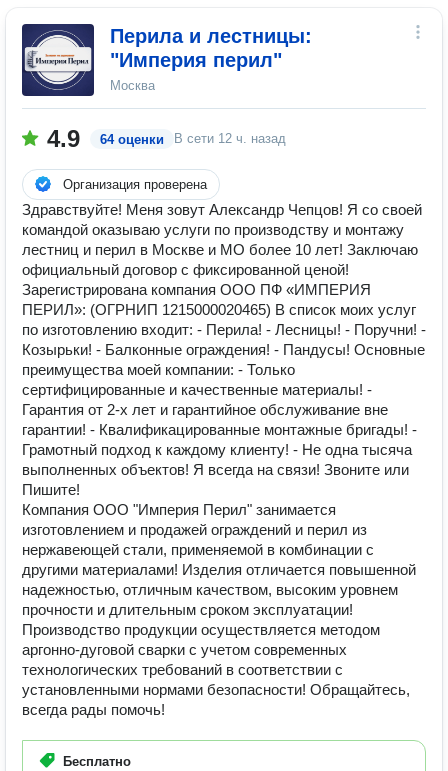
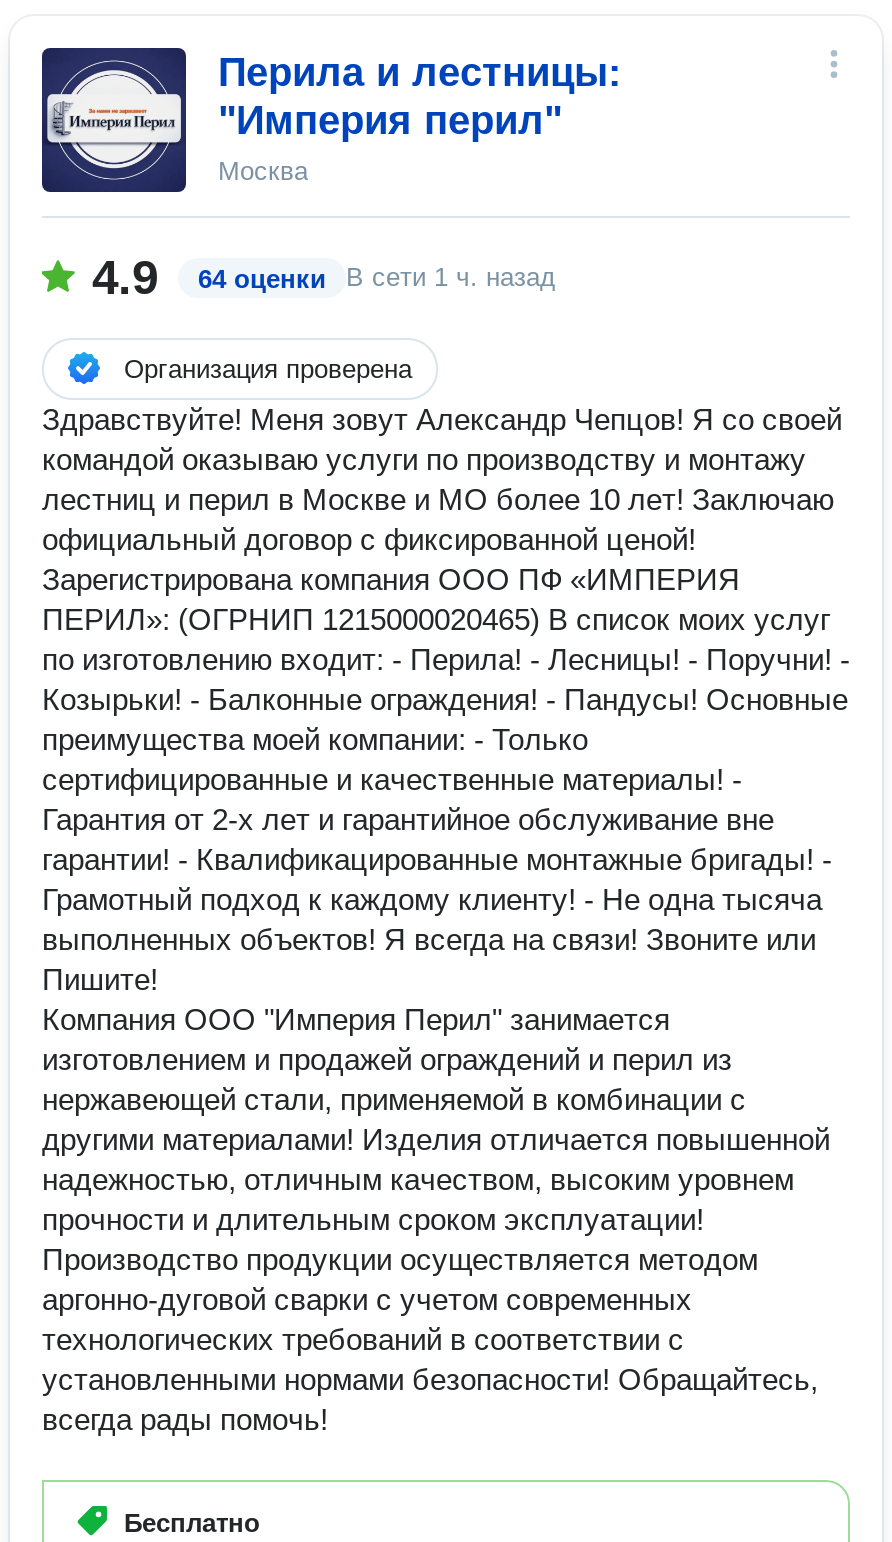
[47,125,286,152] 4.9 64 оценки В сети 12 ч. назад -> [92,250,556,304] 4.9 64 оценки В сети 1 ч. назад

